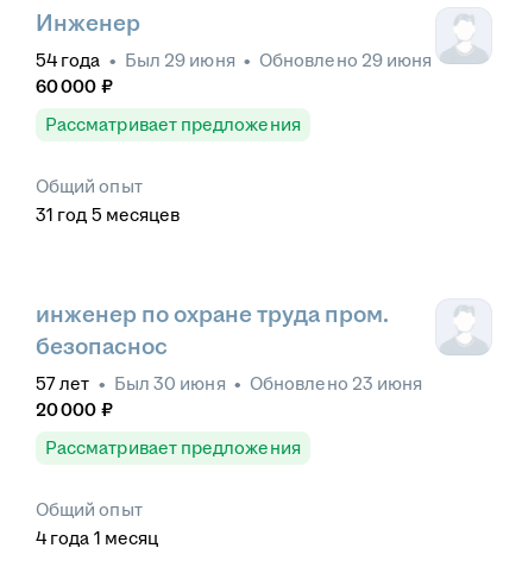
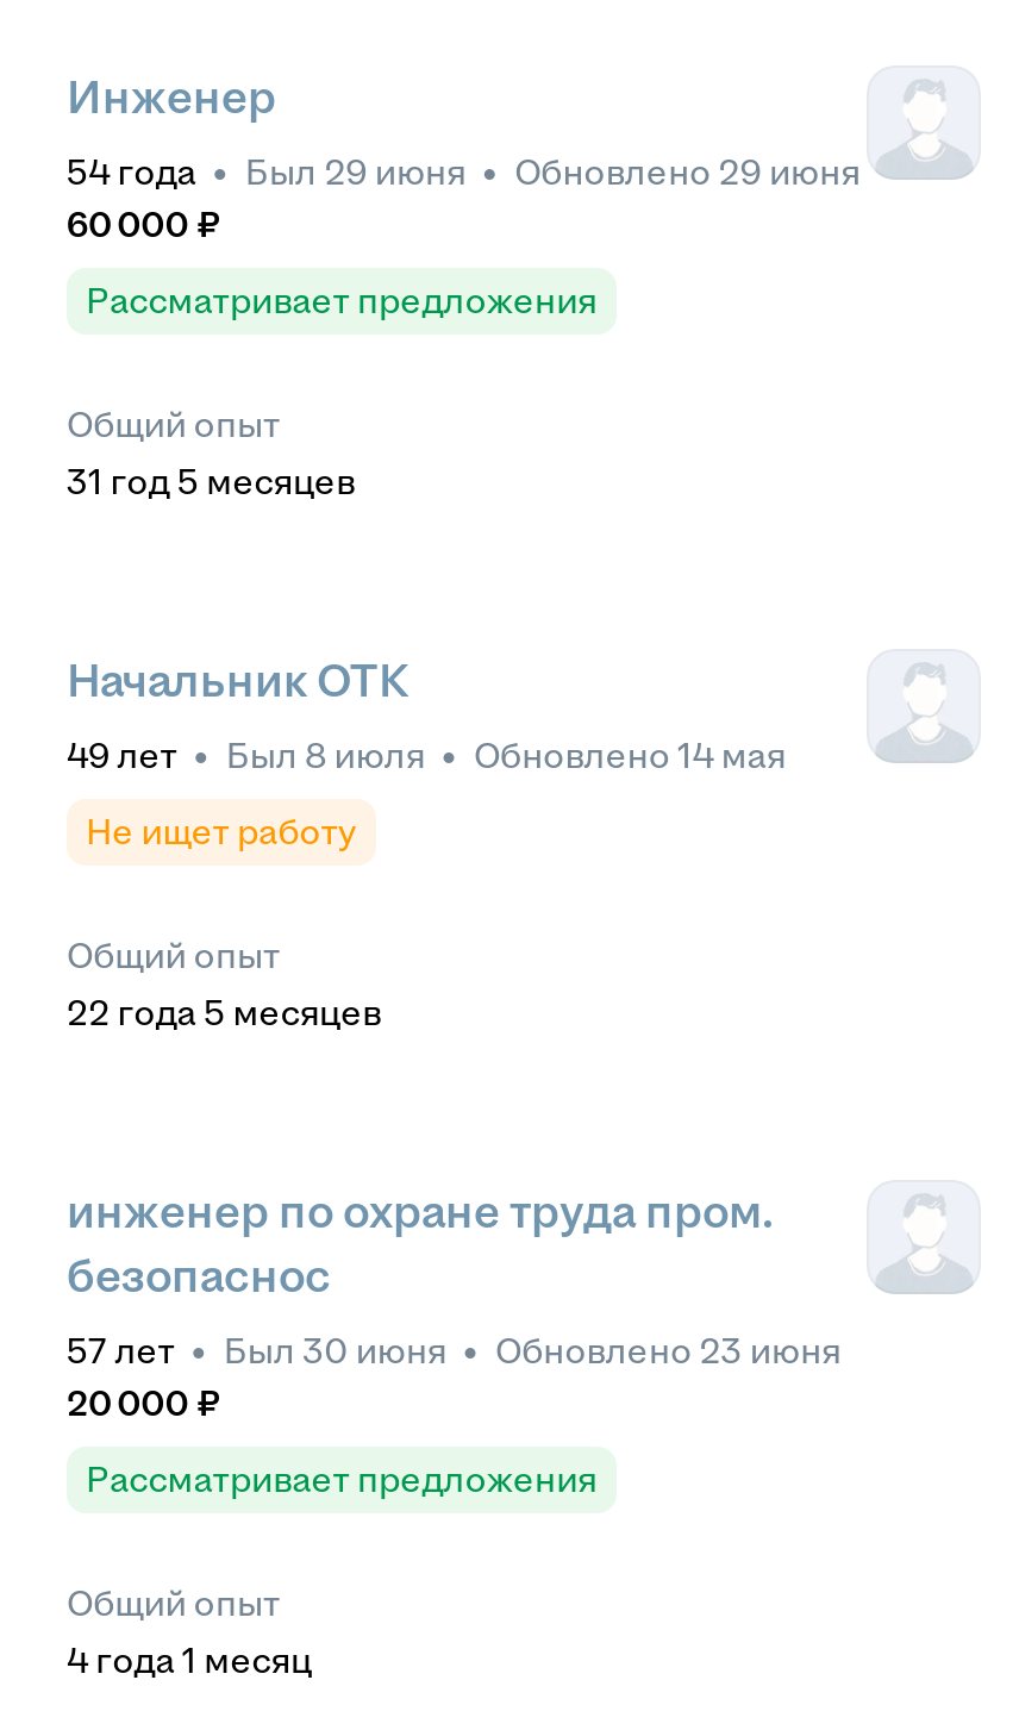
none -> [67,655,786,1031] Начальник ОТК | 49 лет • Был 8 июля • Обновлено 14 мая | Не ищет работу | Общий опыт | 22 года 5 месяцев

